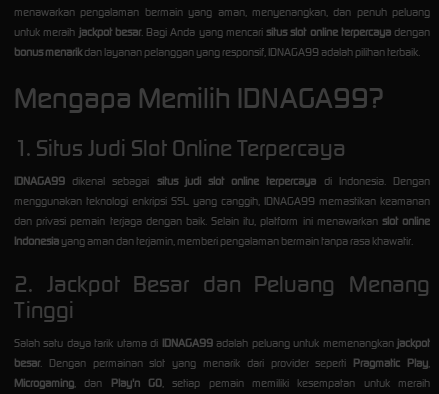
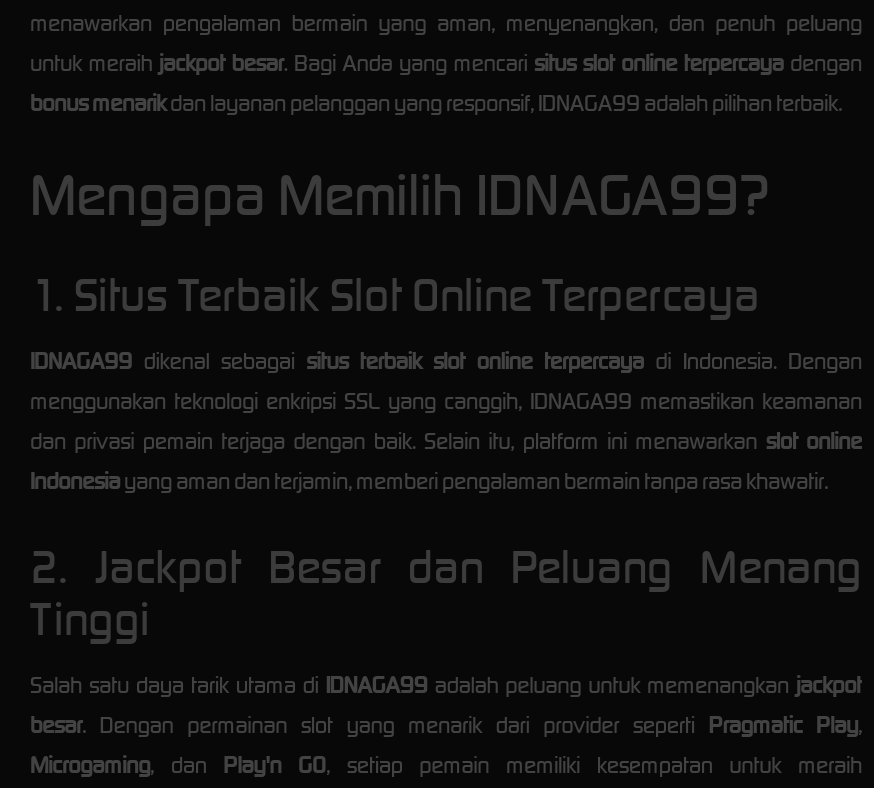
[14,134,346,162] 1. Situs Judi Slot Online Terpercaya -> [30,267,760,323] 1. Situs Terbaik Slot Online Terpercaya
[14,174,430,188] IDNAGA99 dikenal sebagai situs judi slot online terpercaya di Indonesia. Dengan -> [30,347,862,375] IDNAGA99 dikenal sebagai situs terbaik slot online terpercaya di Indonesia. Dengan

